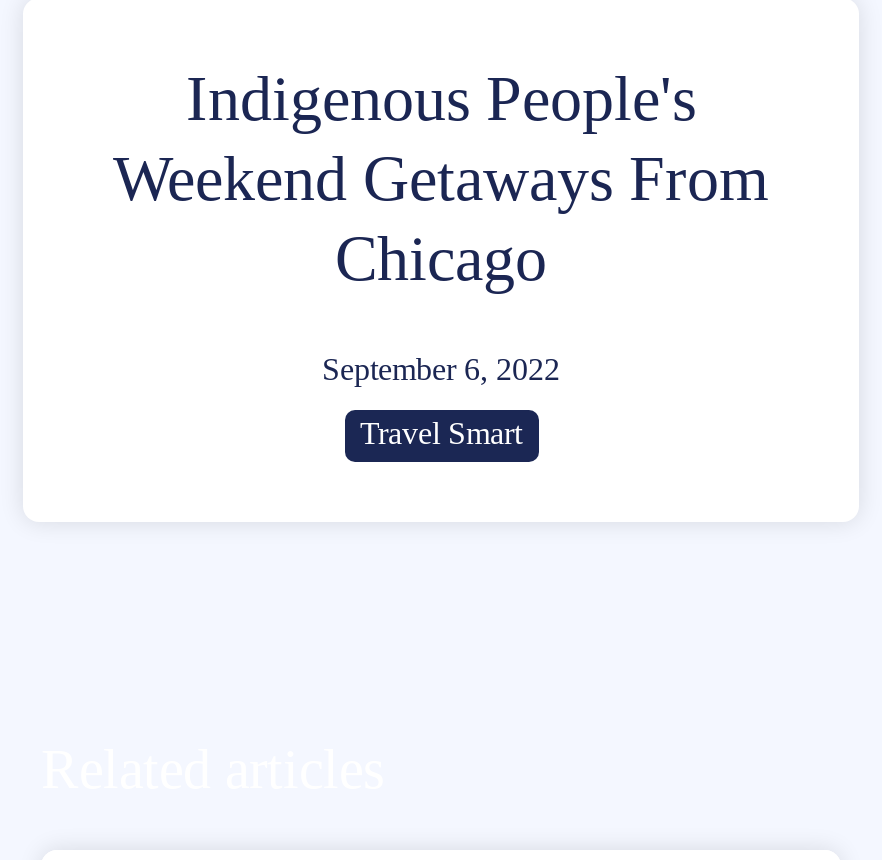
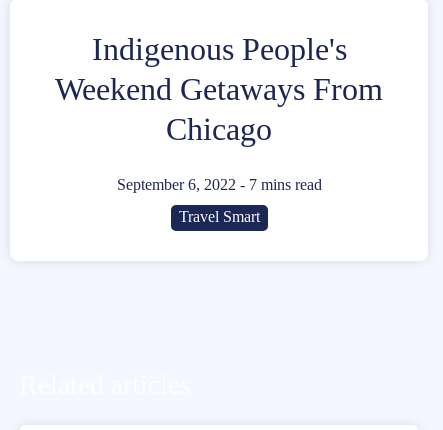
[322,352,560,386] September 6, 2022 -> [116,176,321,193] September 6, 2022 - 7 mins read

